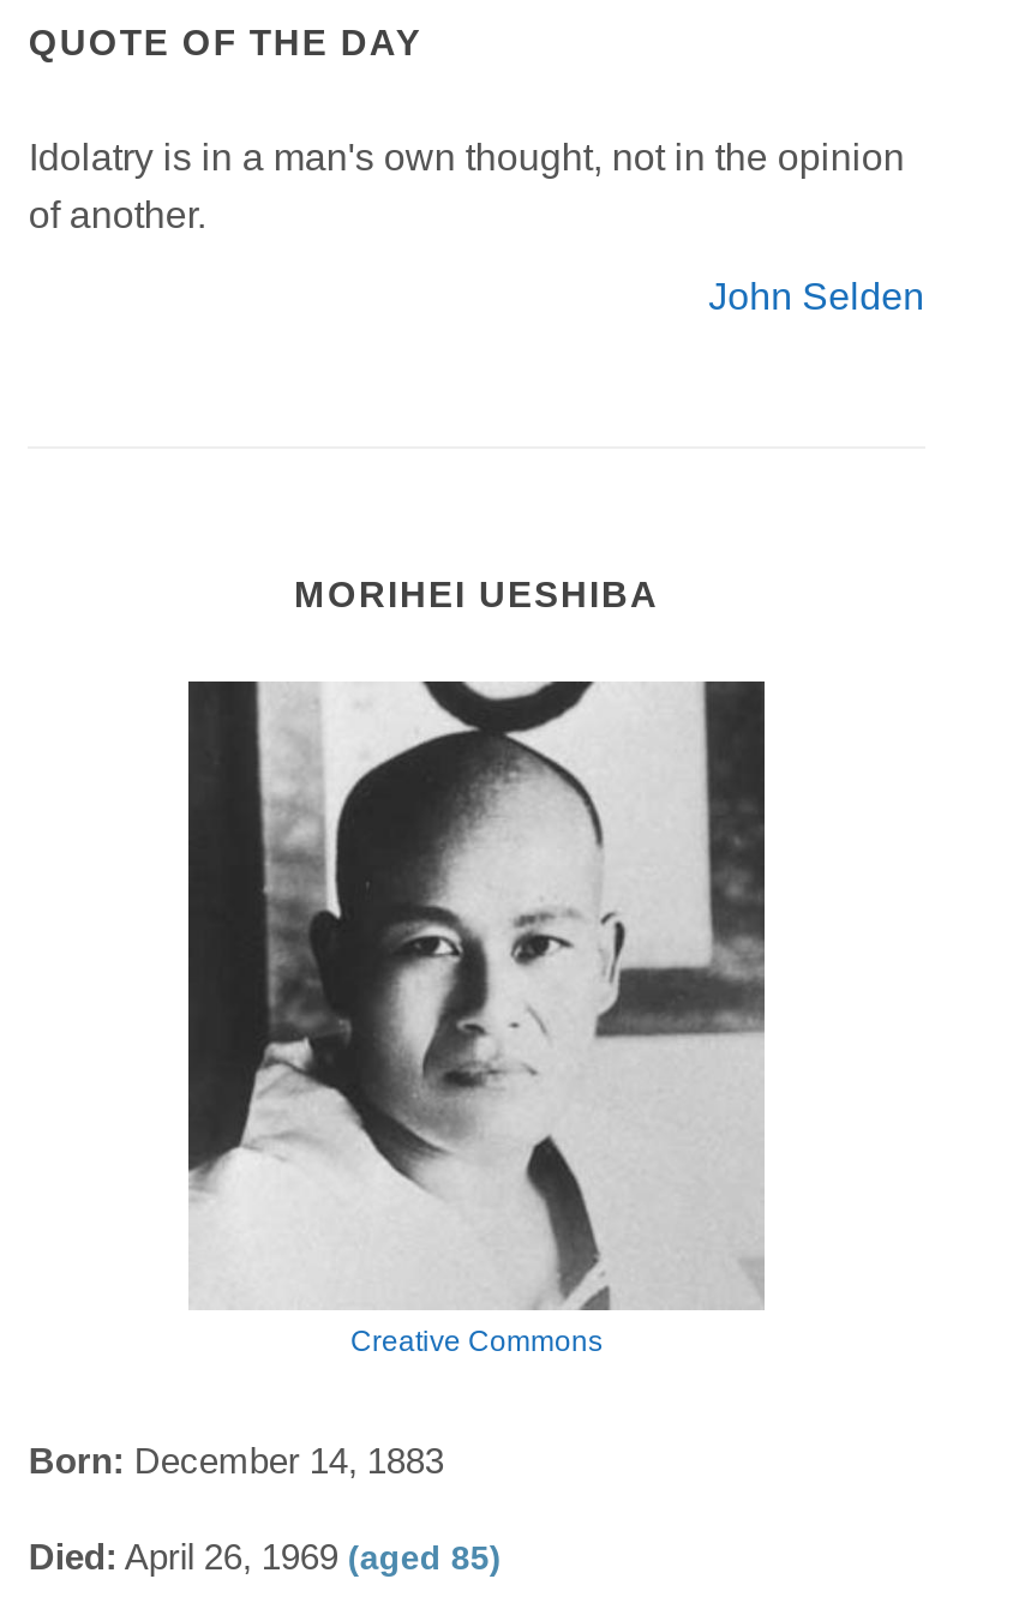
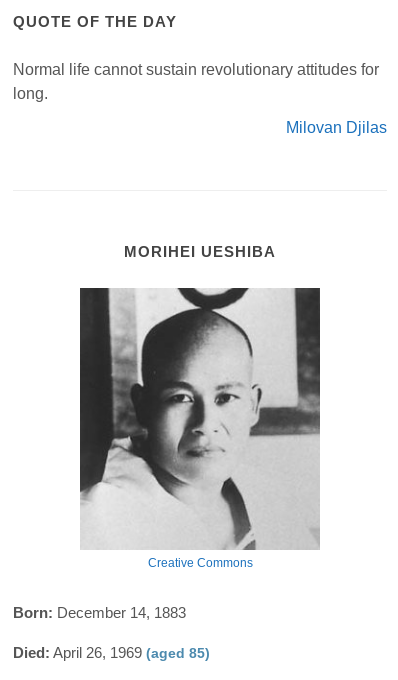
[29,136,905,234] Idolatry is in a man's own thought, not in the opinion | of another. -> [13,61,379,102] Normal life cannot sustain revolutionary attitudes for | long.
[708,275,924,316] John Selden -> [286,119,387,136] Milovan Djilas

